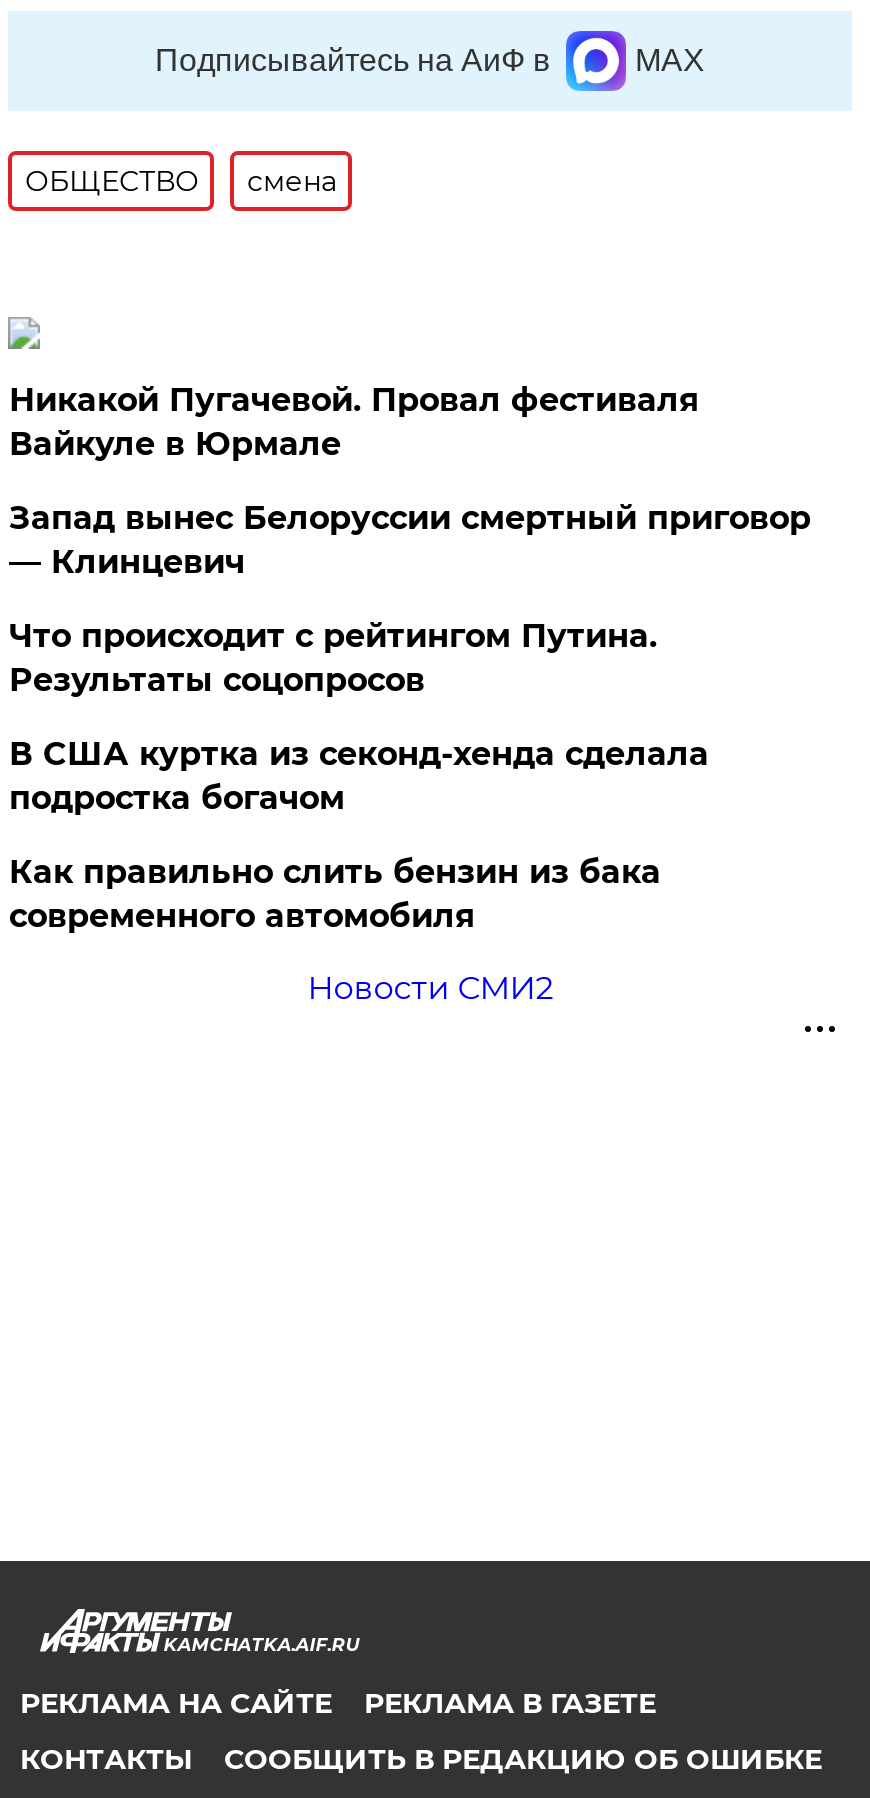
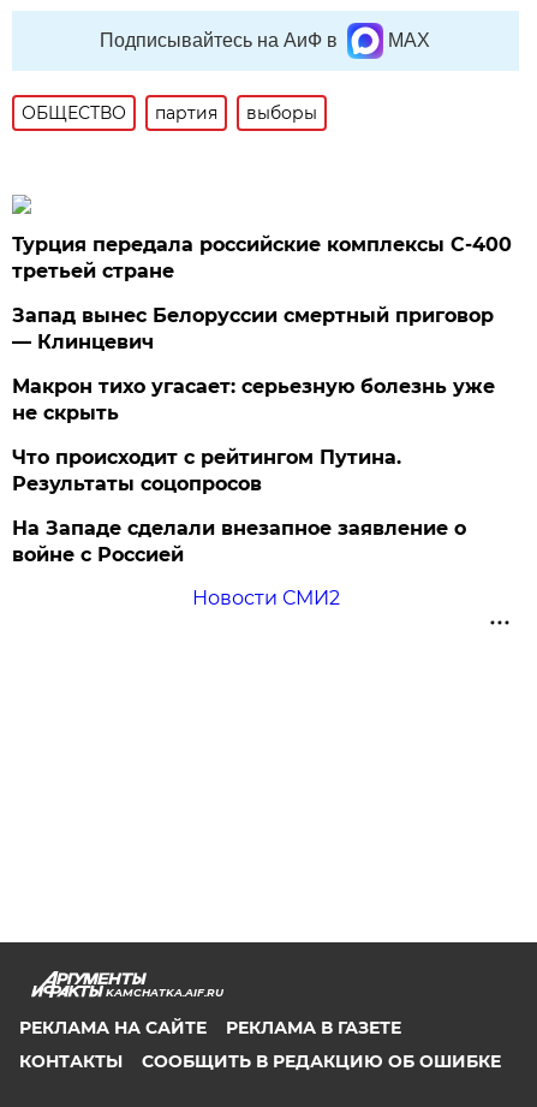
[247,163,337,199] смена -> [155,102,318,124] партия | выборы
[9,381,699,463] Никакой Пугачевой. Провал фестиваля | Вайкуле в Юрмале -> [12,233,512,282] Турция передала российские комплексы С-400 | третьей стране
none -> [12,375,495,424] Макрон тихо угасает: серьезную болезнь уже | не скрыть
moved [9,617,657,699] -> [12,446,402,495]: Что происходит с рейтингом Путина. | Результаты соцопросов
[9,735,709,935] В США куртка из секонд-хенда сделала | подростка богачом | Как правильно слить бензин из бака | современного автомобиля -> [12,517,467,566] На Западе сделали внезапное заявление о | войне с Россией

